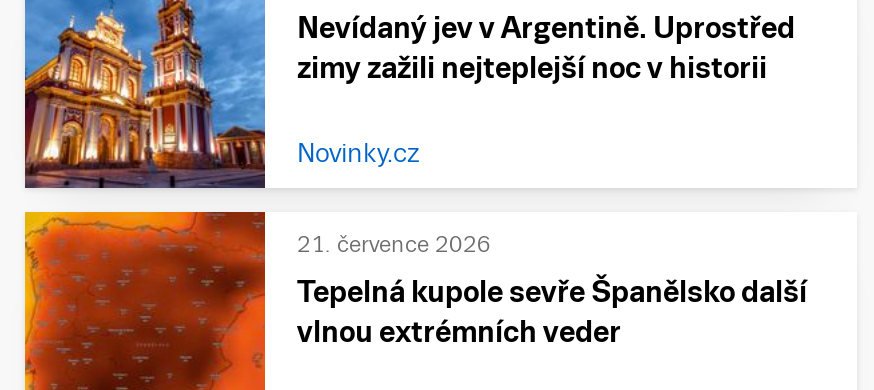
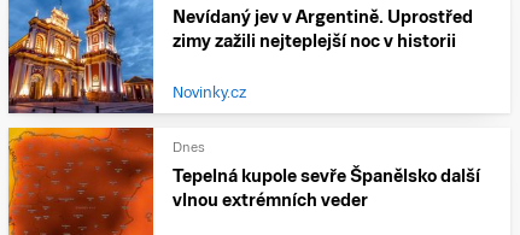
[297,232,491,256] 21. července 2026 -> [173,140,205,154] Dnes

